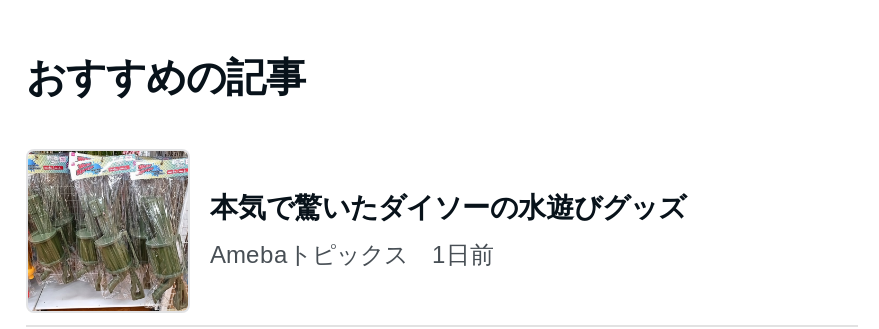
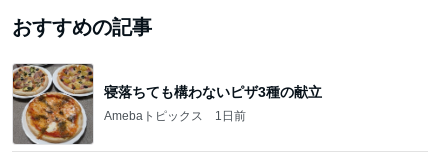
[26,149,686,313] [image] | 本気で驚いたダイソーの水遊びグッズ -> [12,64,322,145] [image] | 寝落ちても構わないピザ3種の献立

